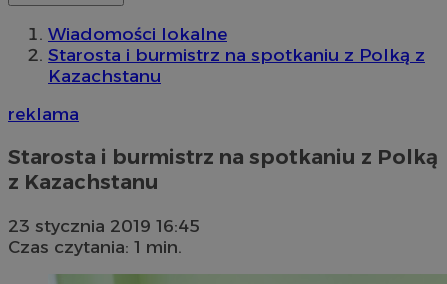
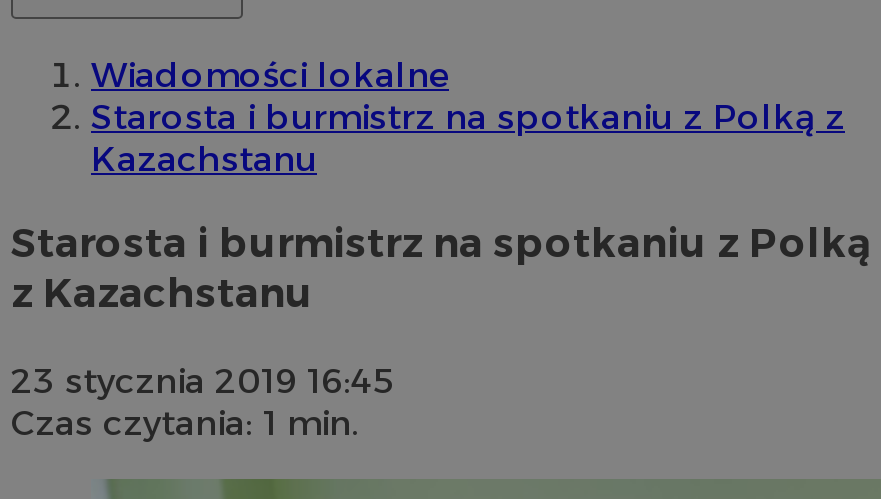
[8,103,79,124] reklama -> none

